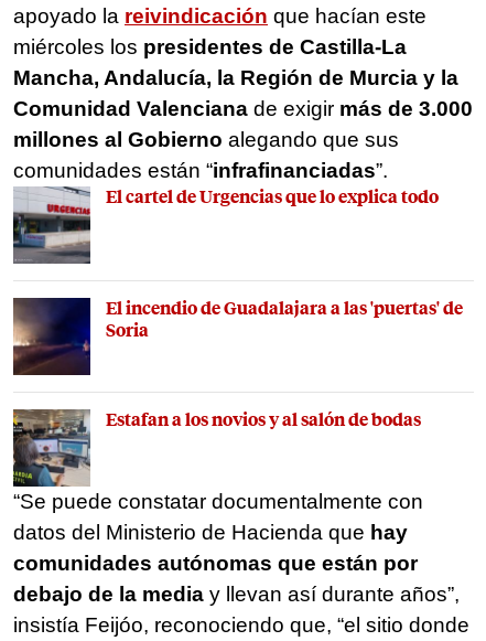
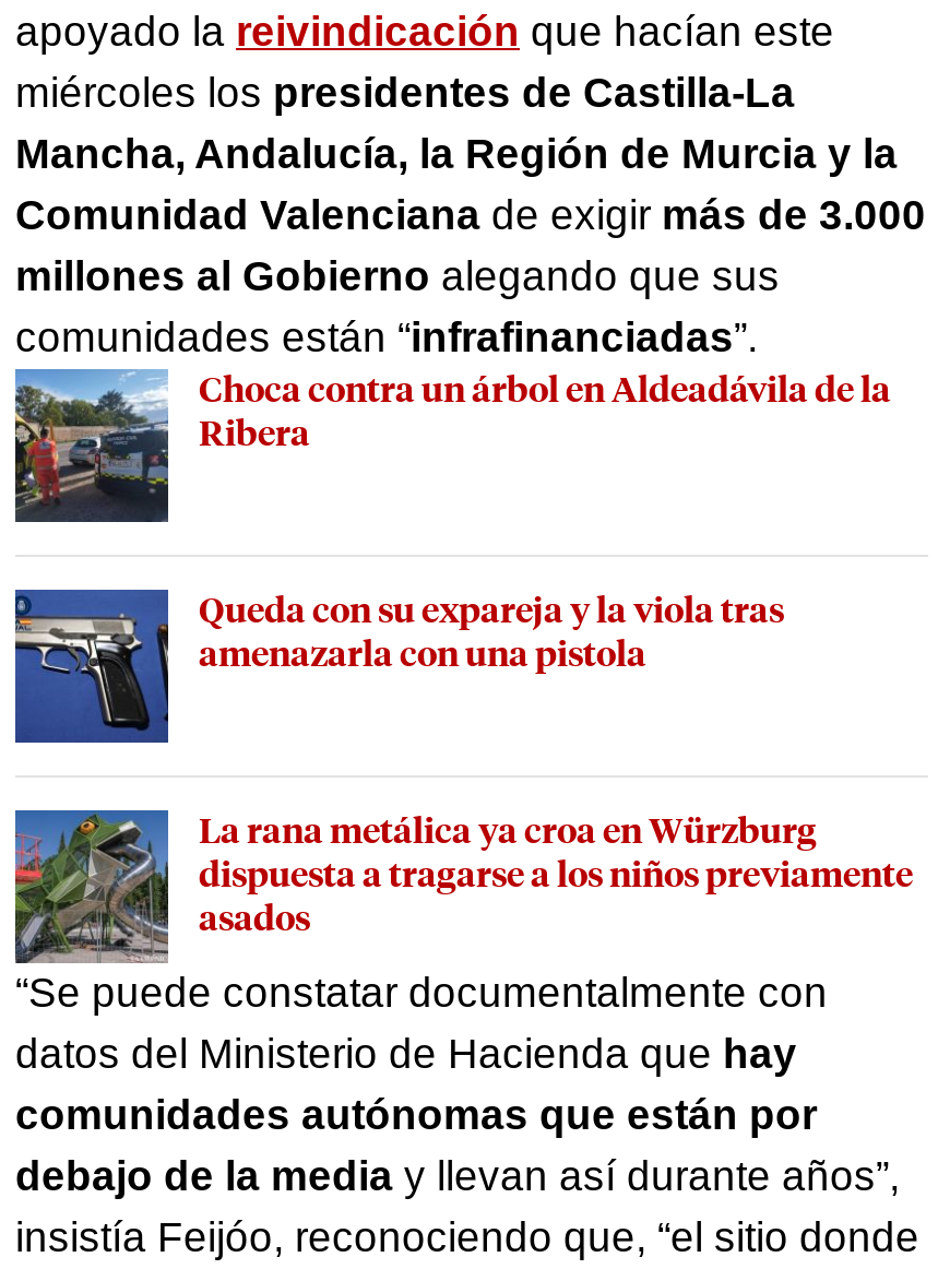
[13,185,439,264] [image] | El cartel de Urgencias que lo explica todo -> [15,367,891,520] [image] | Choca contra un árbol en Aldeadávila de la | Ribera
[12,297,463,376] [image] | El incendio de Guadalajara a las 'puertas' de | Soria -> [13,588,784,745] [image] | Queda con su expareja y la viola tras | amenazarla con una pistola
[12,408,421,487] [image] | Estafan a los novios y al salón de bodas -> [13,808,913,963] [image] | La rana metálica ya croa en Würzburg | dispuesta a tragarse a los niños previamente | asados

